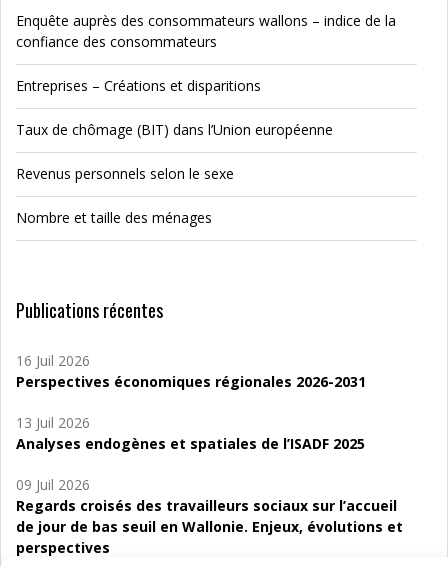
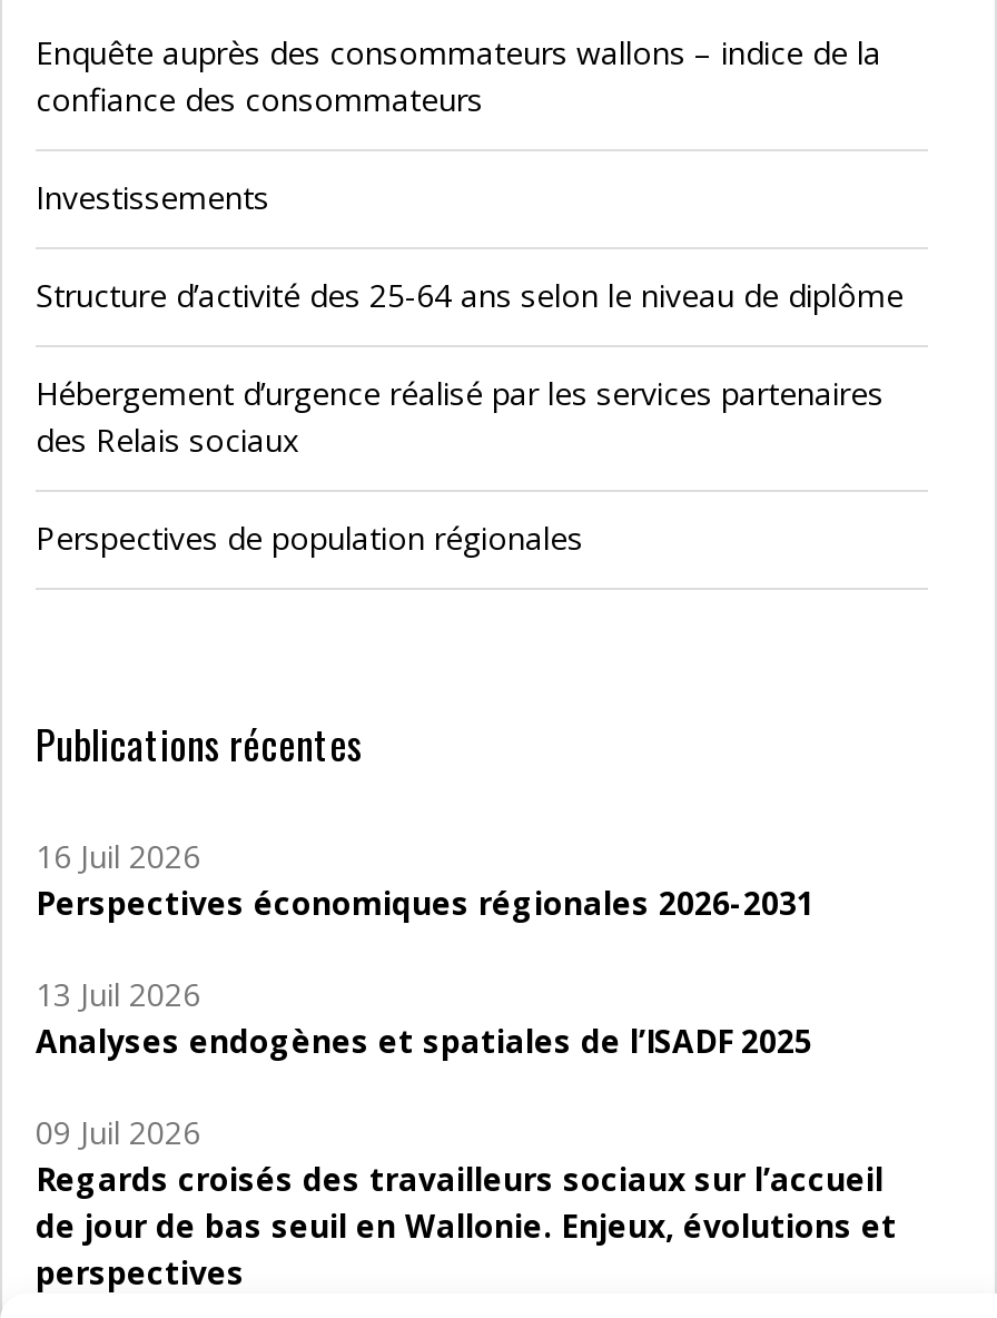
[16,76,261,95] Entreprises – Créations et disparitions -> [36,176,269,218] Investissements
[16,120,333,139] Taux de chômage (BIT) dans l’Union européenne -> [36,274,904,316] Structure d’activité des 25-64 ans selon le niveau de diplôme
[16,164,234,183] Revenus personnels selon le sexe -> [36,372,884,461] Hébergement d’urgence réalisé par les services partenaires | des Relais sociaux
[16,208,212,227] Nombre et taille des ménages -> [36,517,583,559] Perspectives de population régionales

